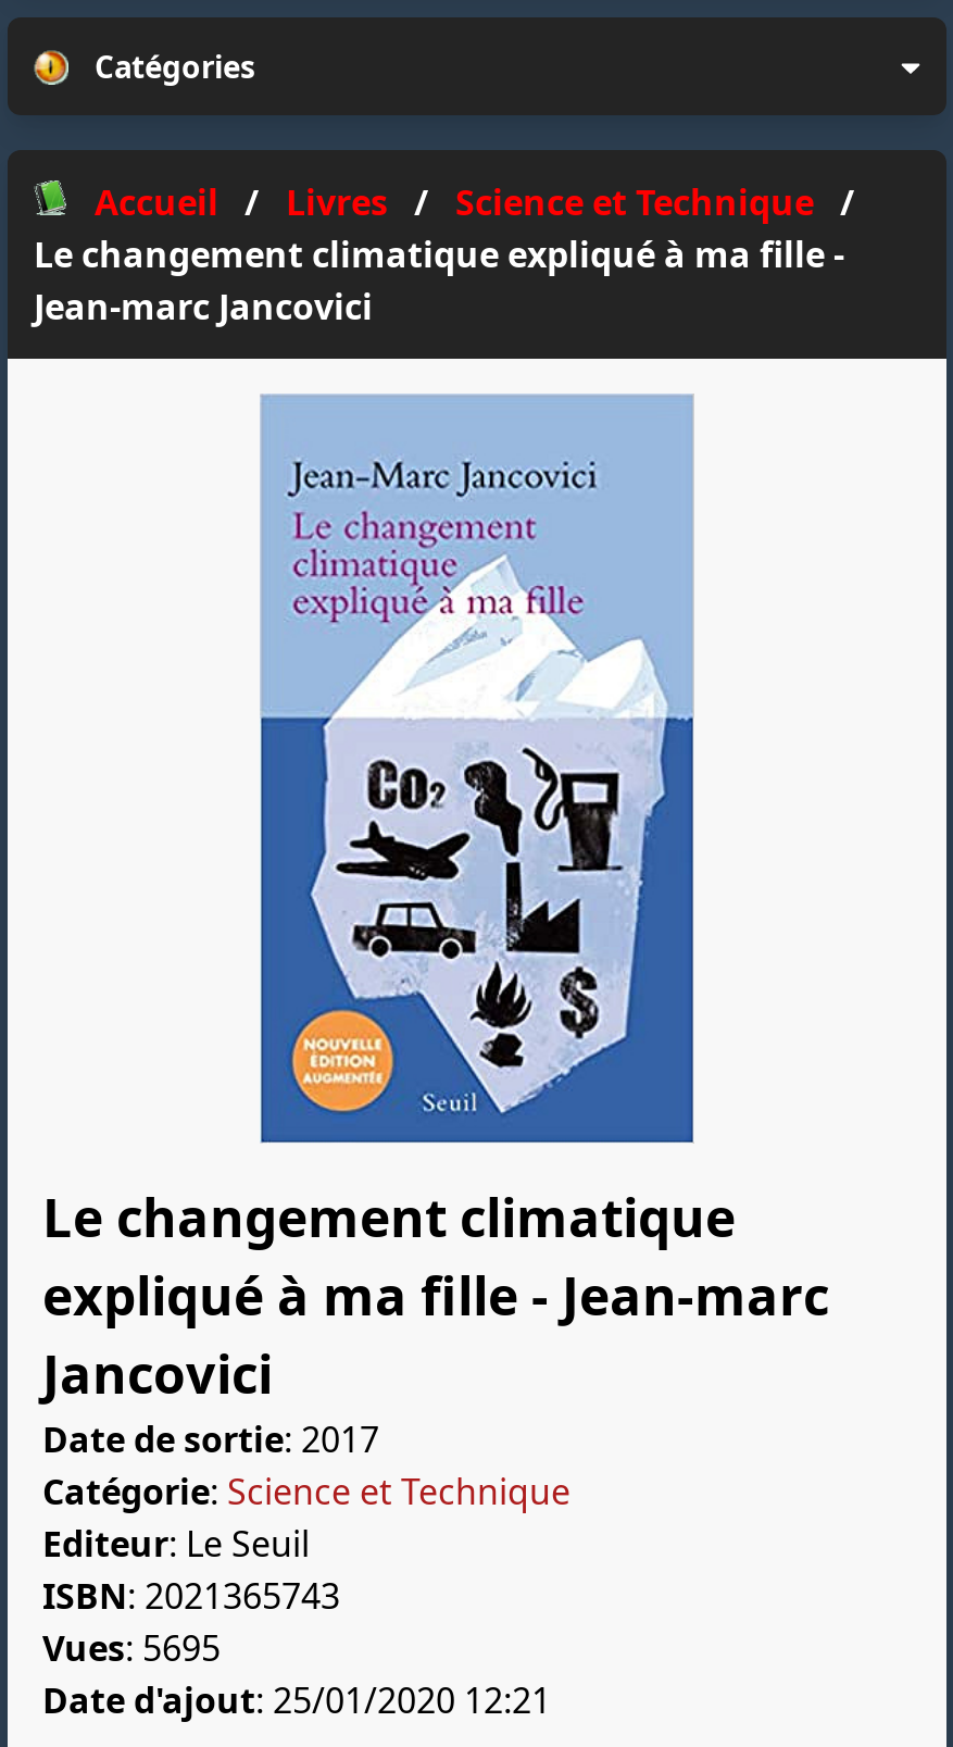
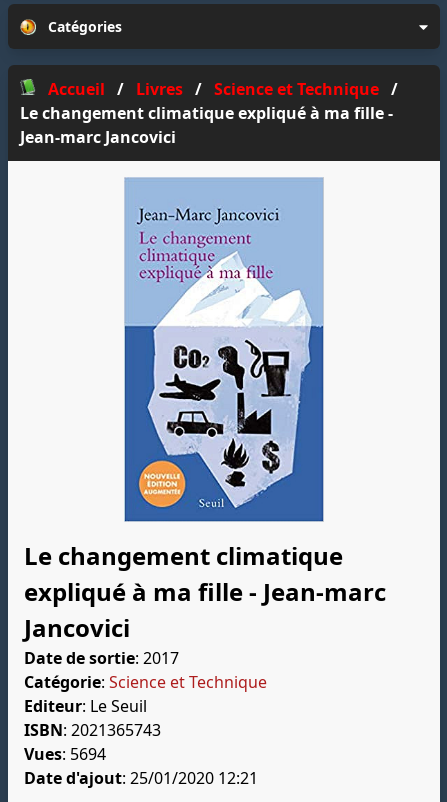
[42,1625,221,1673] Vues: 5695 -> [24,743,106,765] Vues: 5694

